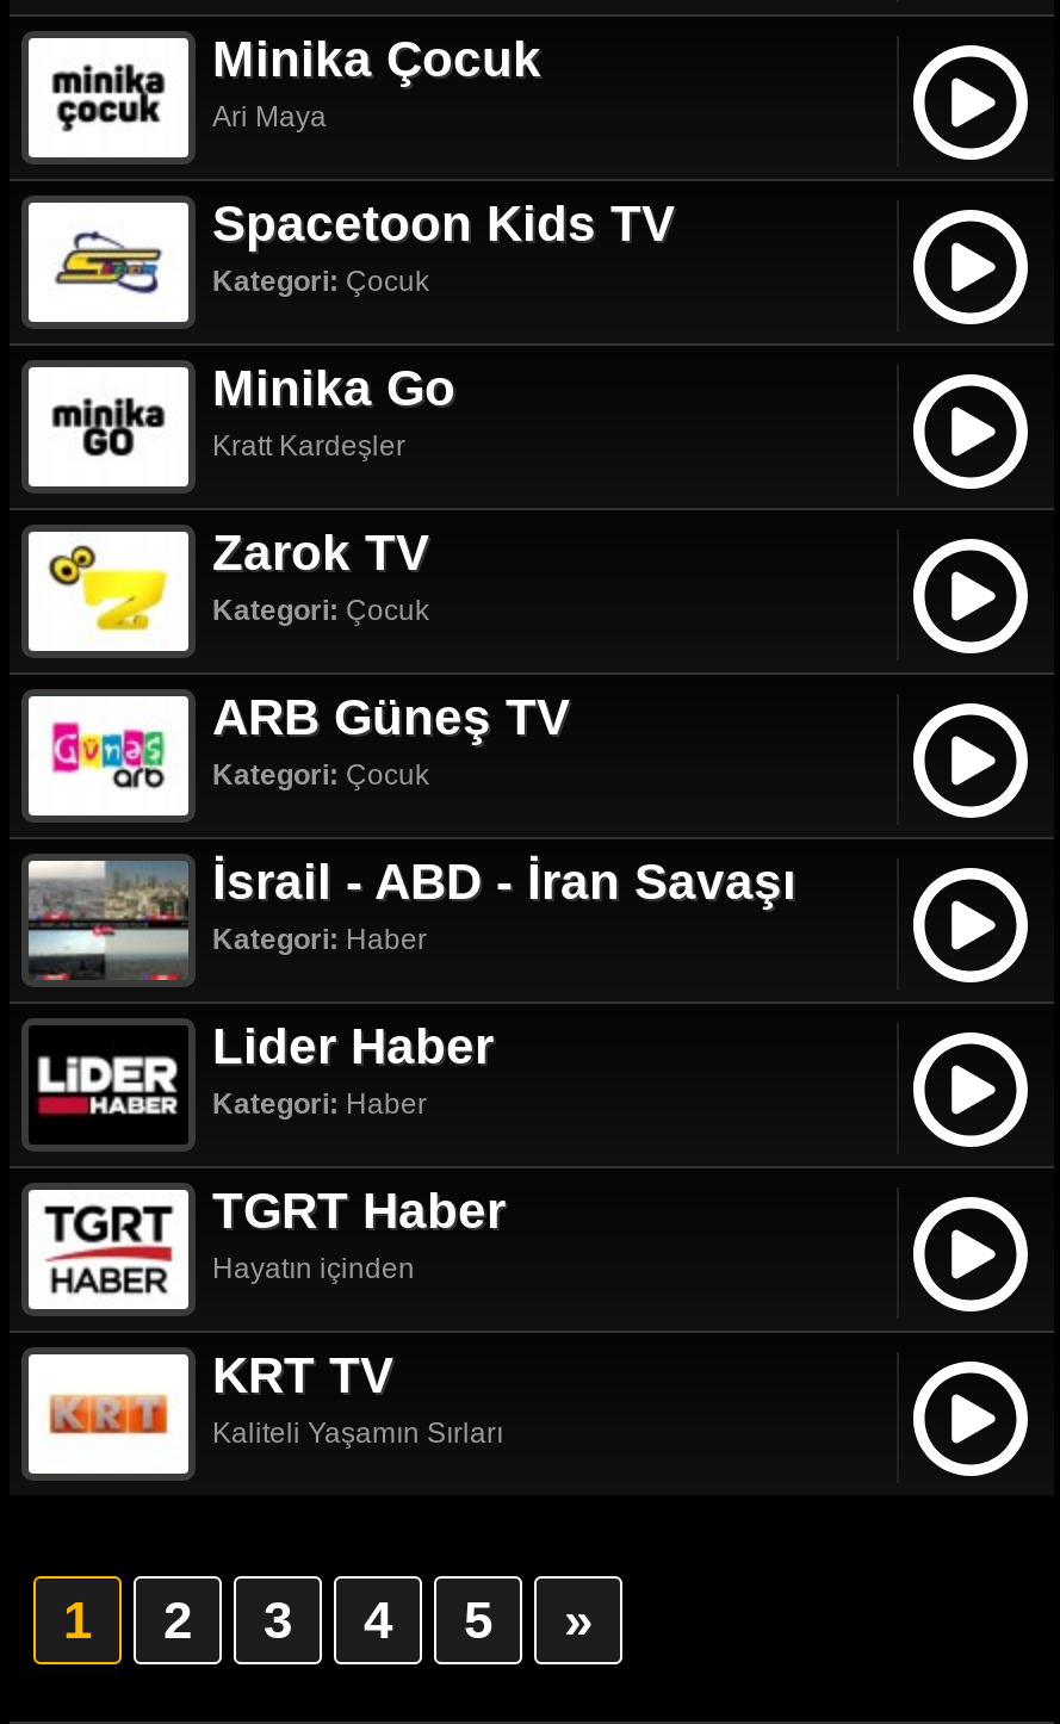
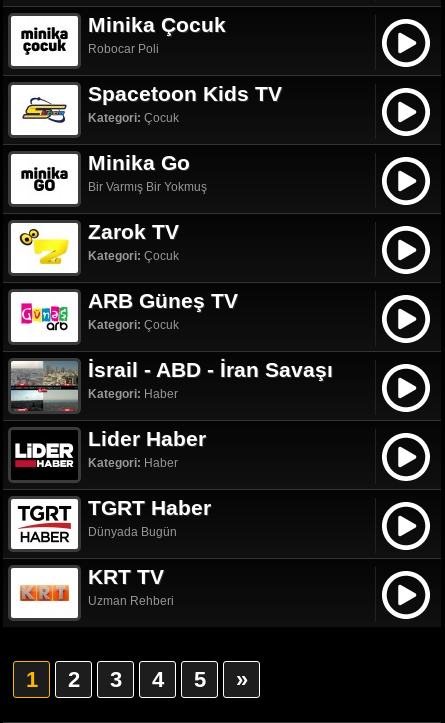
[212,100,327,133] Ari Maya -> [88,42,159,56] Robocar Poli
[212,429,405,462] Kratt Kardeşler -> [88,180,207,194] Bir Varmış Bir Yokmuş
[212,1252,415,1285] Hayatın içinden -> [88,525,177,539] Dünyada Bugün
[212,1416,503,1450] Kaliteli Yaşamın Sırları -> [88,594,174,608] Uzman Rehberi

